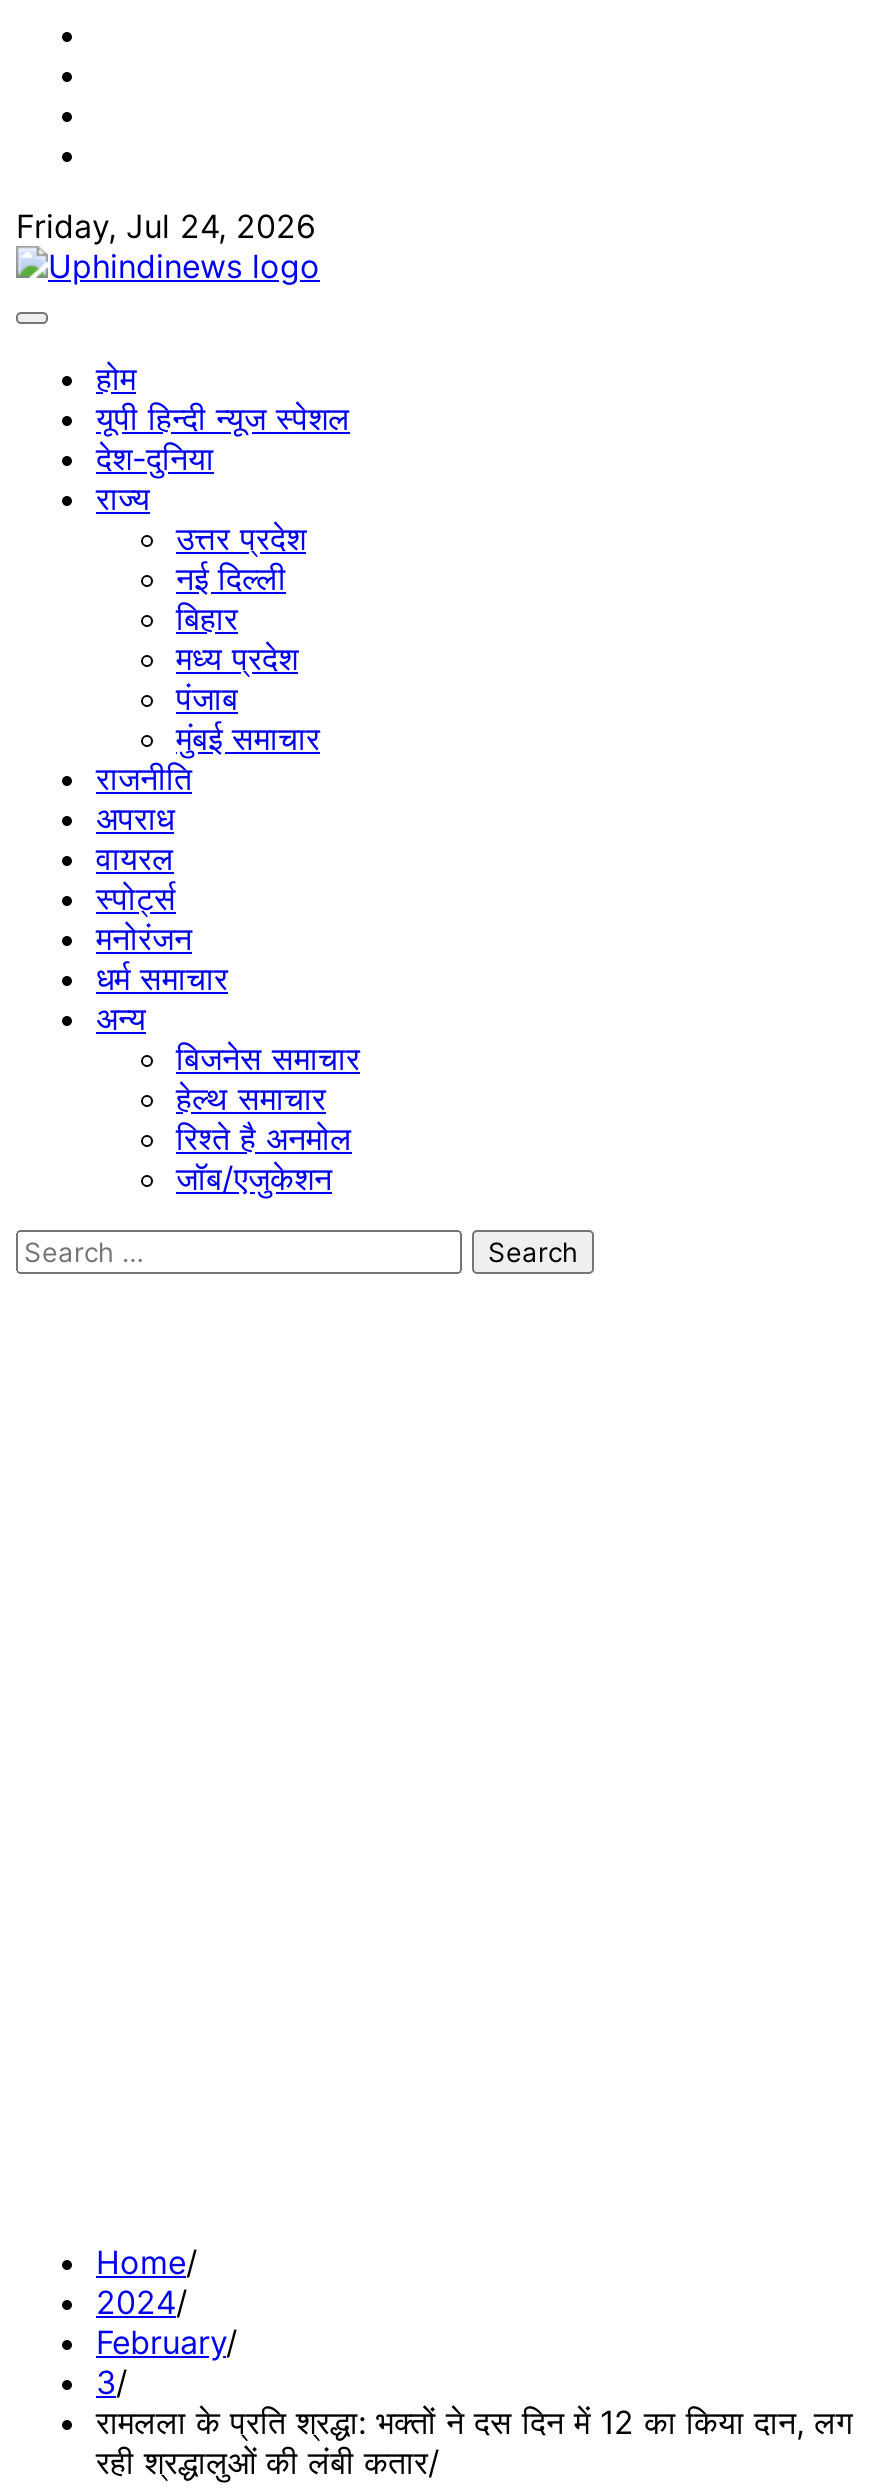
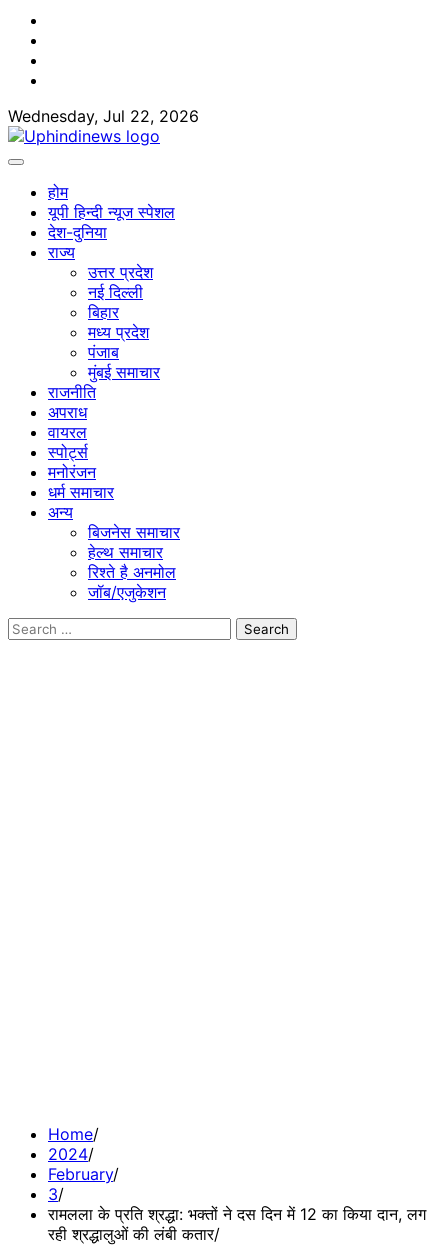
[16,206,316,246] Friday, Jul 24, 2026 -> [8,106,199,126] Wednesday, Jul 22, 2026

